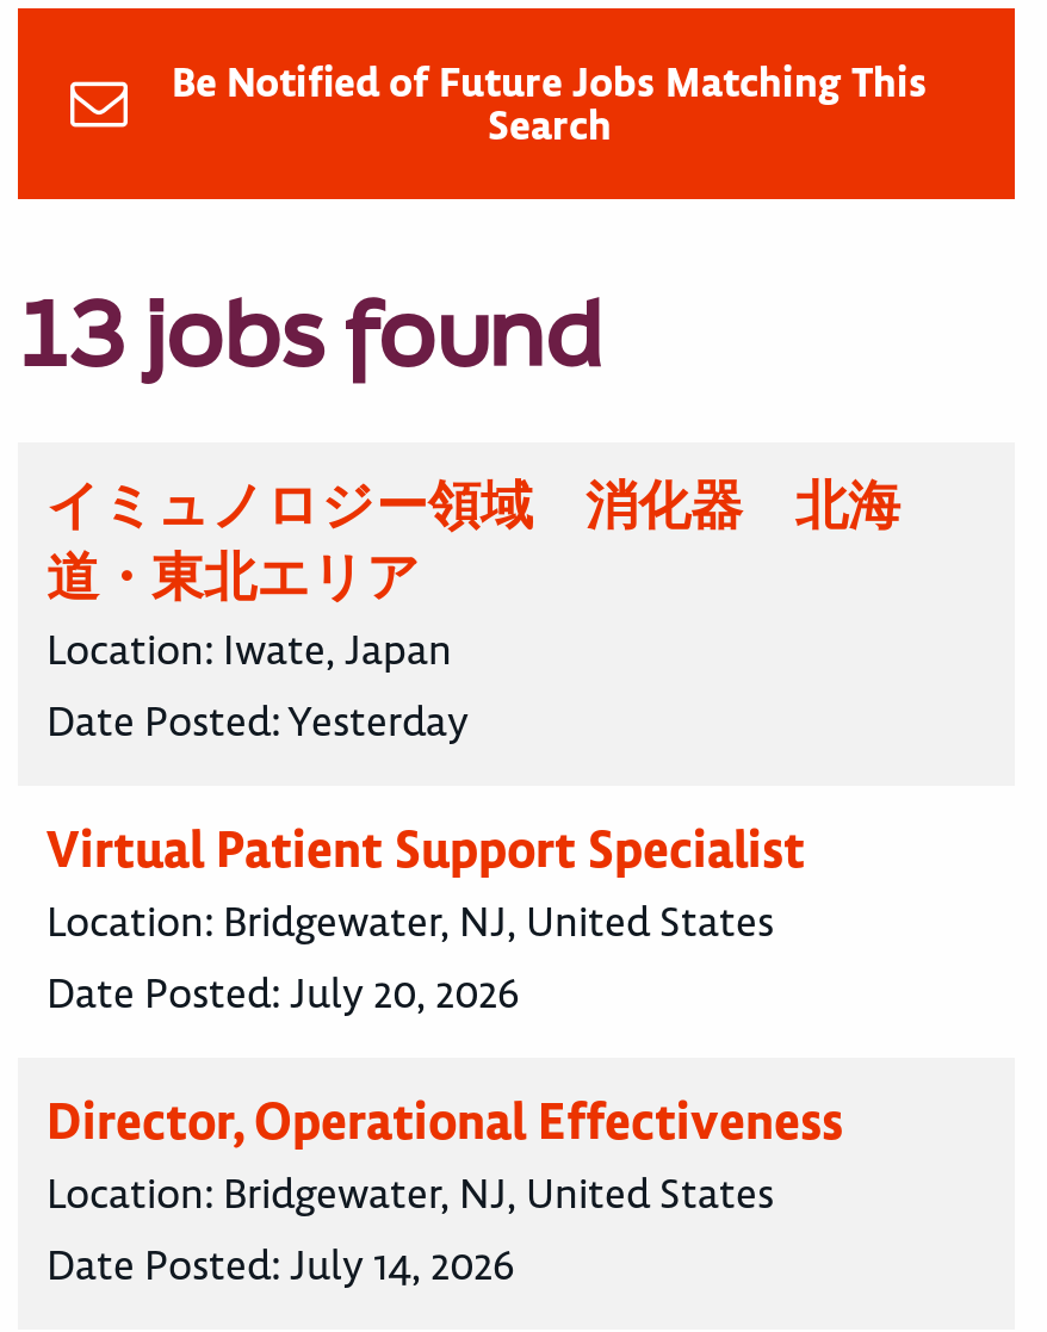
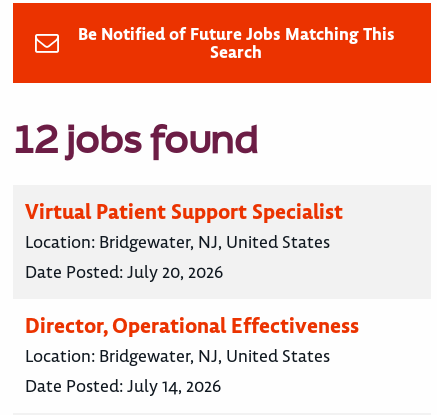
[18,271,900,748] 13 jobs found | イミュノロジー領域 消化器 北海 | 道・東北エリア | Location: Iwate, Japan | Date Posted:Yesterday -> [13,113,258,164] 12 jobs found

